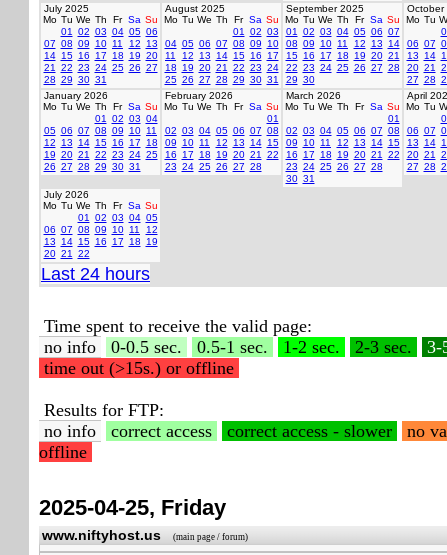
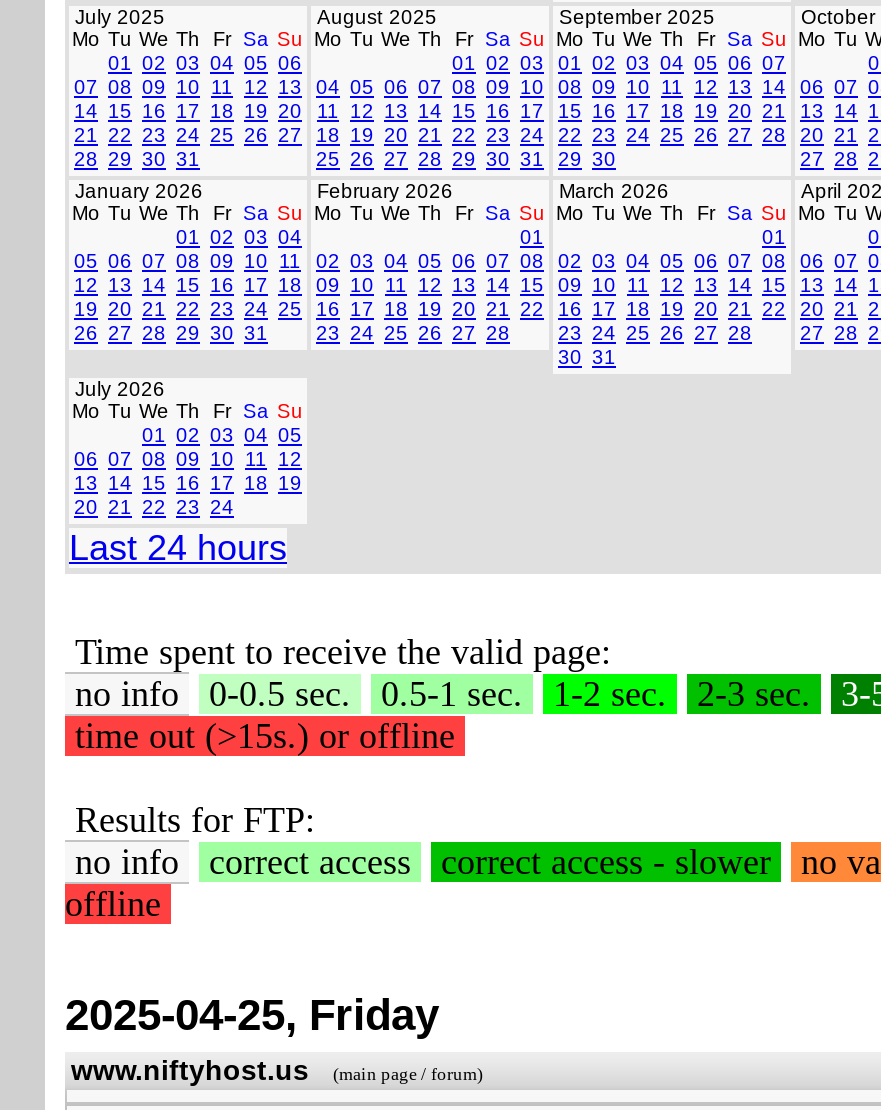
[43,248,89,259] 20 21 22 -> [74,496,234,518] 20 21 22 23 24

